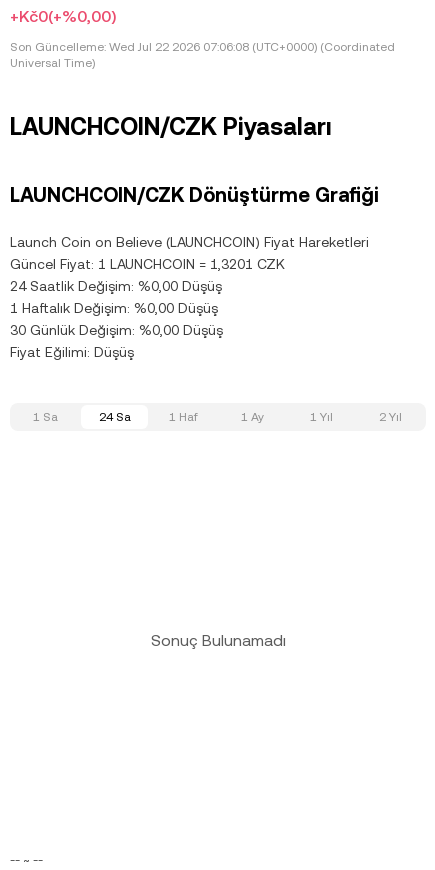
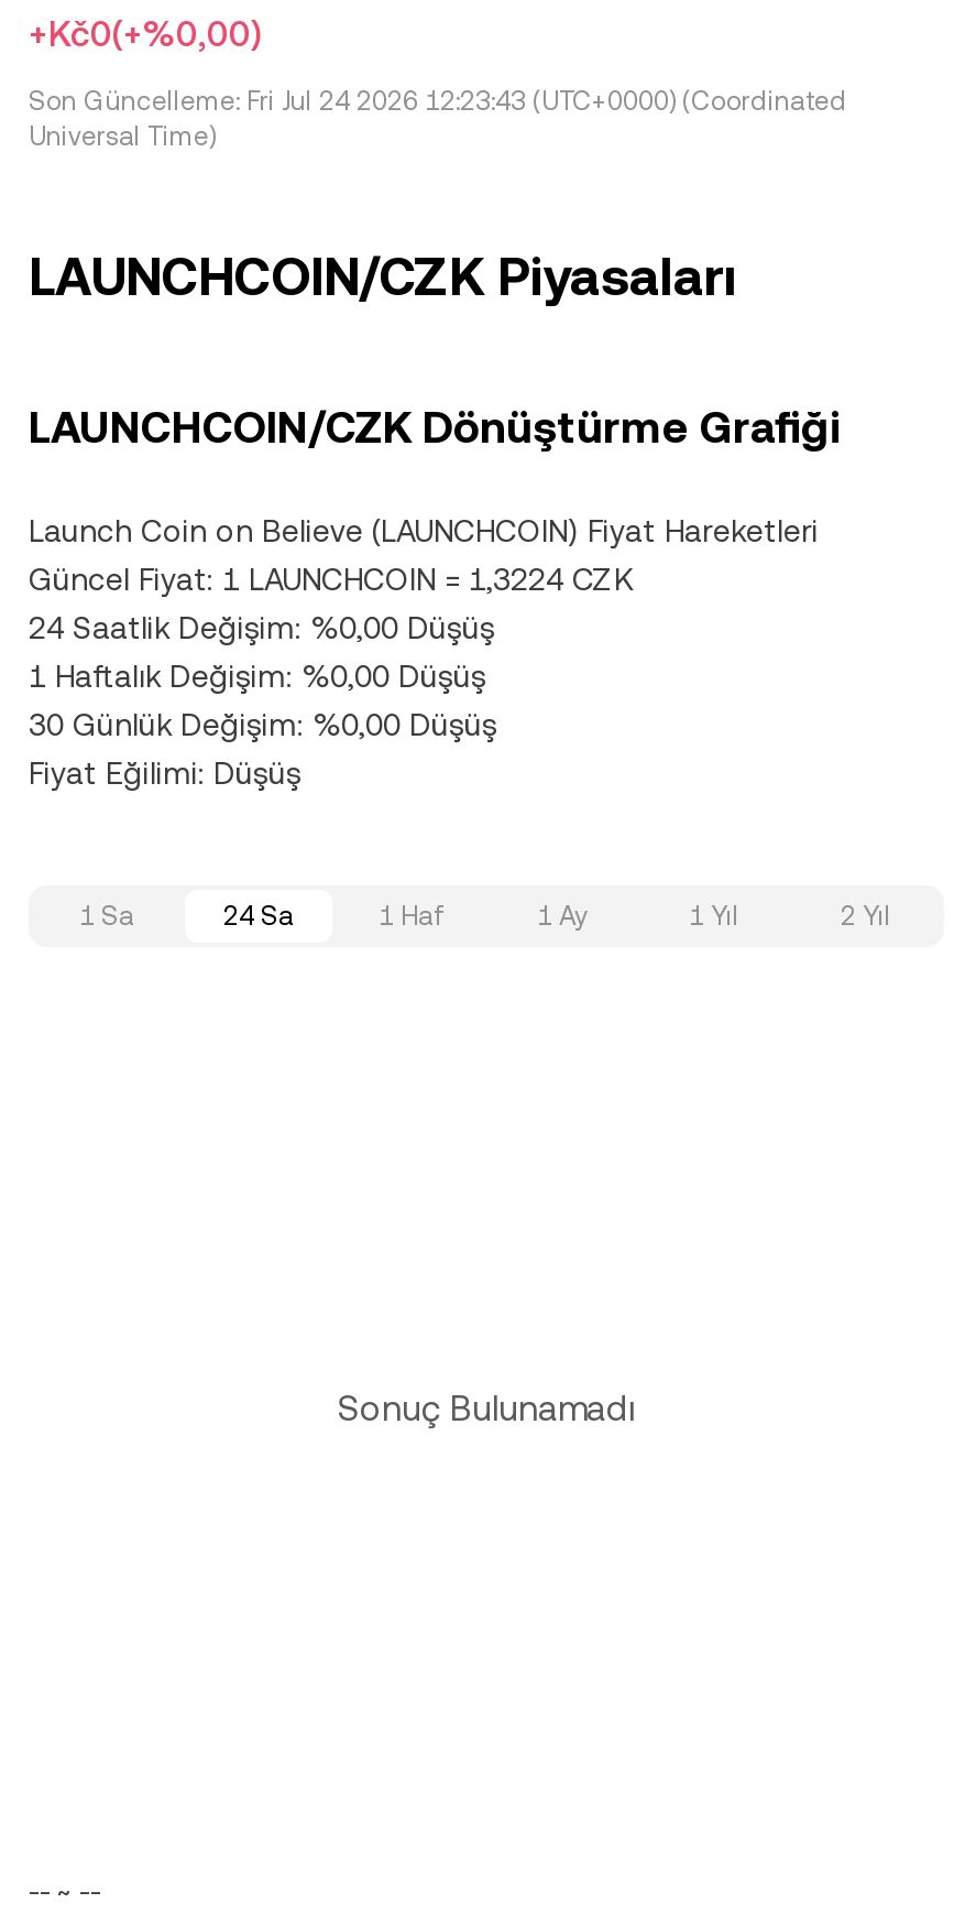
[10,40,395,54] Son Güncelleme: Wed Jul 22 2026 07:06:08 (UTC+0000) (Coordinated -> [29,86,847,117] Son Güncelleme: Fri Jul 24 2026 12:23:43 (UTC+0000) (Coordinated
[10,256,285,272] Güncel Fiyat: 1 LAUNCHCOIN = 1,3201 CZK -> [29,562,634,597] Güncel Fiyat: 1 LAUNCHCOIN = 1,3224 CZK

